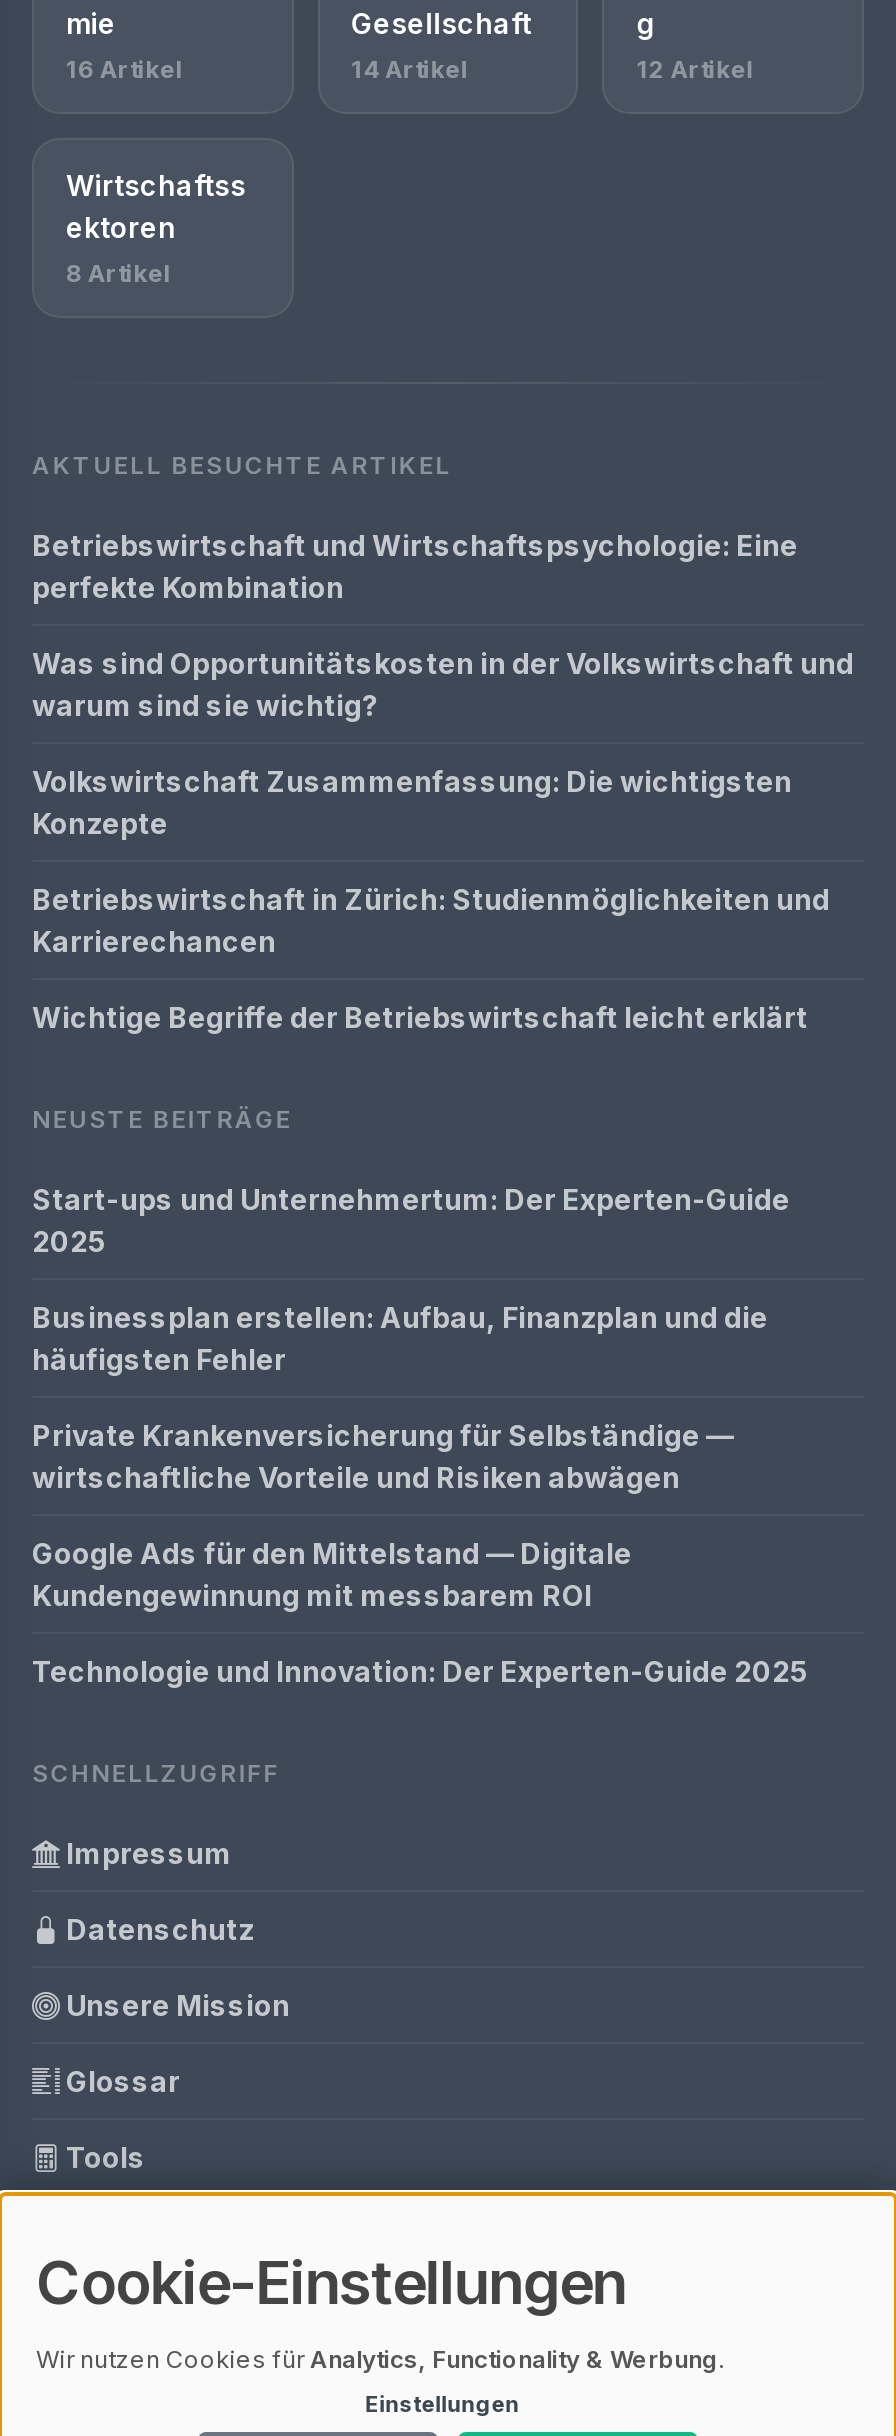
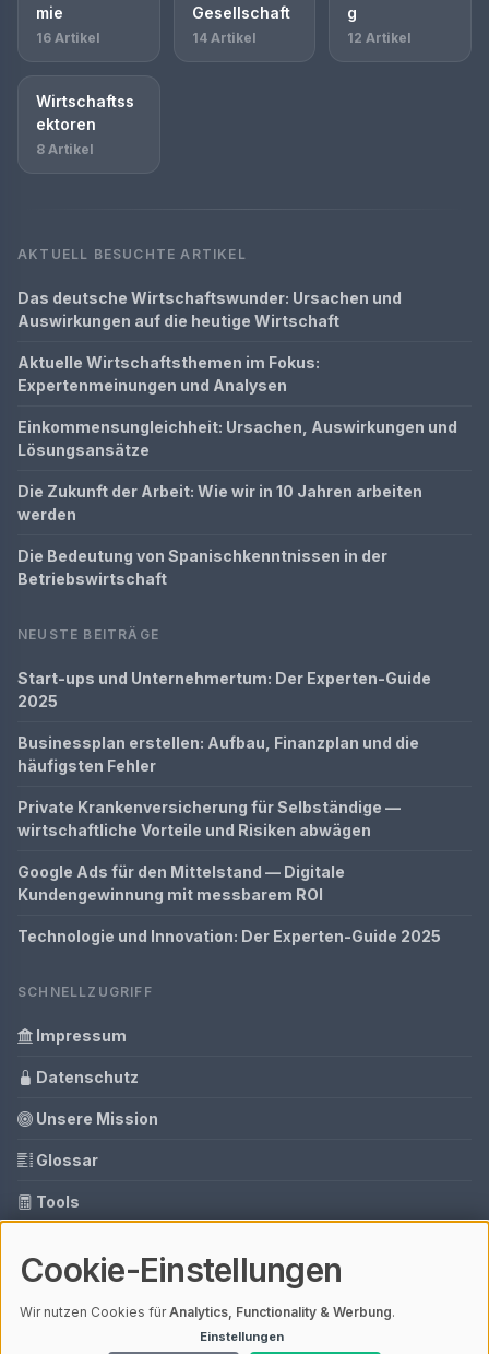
[32,528,798,604] Betriebswirtschaft und Wirtschaftspsychologie: Eine | perfekte Kombination -> [17,289,402,330] Das deutsche Wirtschaftswunder: Ursachen und | Auswirkungen auf die heutige Wirtschaft
[32,646,854,722] Was sind Opportunitätskosten in der Volkswirtschaft und | warum sind sie wichtig? -> [17,353,320,395] Aktuelle Wirtschaftsthemen im Fokus: | Expertenmeinungen und Analysen
[32,764,792,840] Volkswirtschaft Zusammenfassung: Die wichtigsten | Konzepte -> [17,417,457,459] Einkommensungleichheit: Ursachen, Auswirkungen und | Lösungsansätze
[32,882,830,958] Betriebswirtschaft in Zürich: Studienmöglichkeiten und | Karrierechancen -> [17,482,422,523] Die Zukunft der Arbeit: Wie wir in 10 Jahren arbeiten | werden
[32,1000,808,1034] Wichtige Begriffe der Betriebswirtschaft leicht erklärt -> [17,546,387,588] Die Bedeutung von Spanischkenntnissen in der | Betriebswirtschaft

